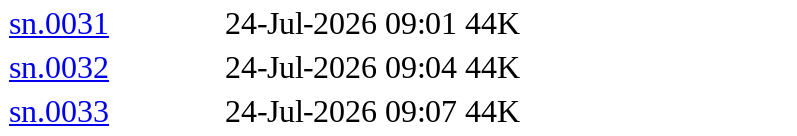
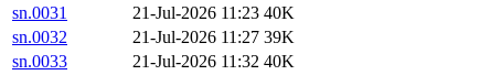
[225,7,521,41] 24-Jul-2026 09:01 44K -> [132,4,295,22] 21-Jul-2026 11:23 40K
[225,51,521,85] 24-Jul-2026 09:04 44K -> [132,28,295,47] 21-Jul-2026 11:27 39K
[225,95,521,129] 24-Jul-2026 09:07 44K -> [132,52,295,71] 21-Jul-2026 11:32 40K

